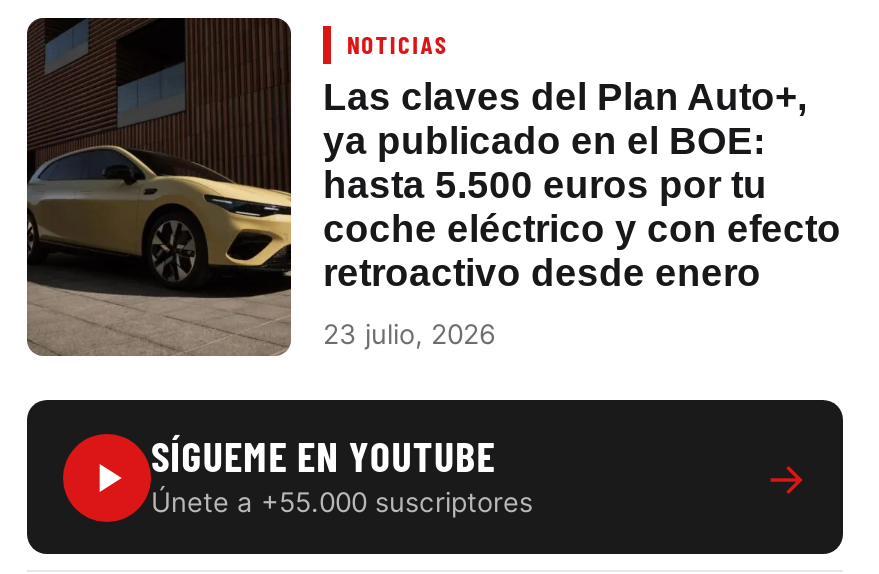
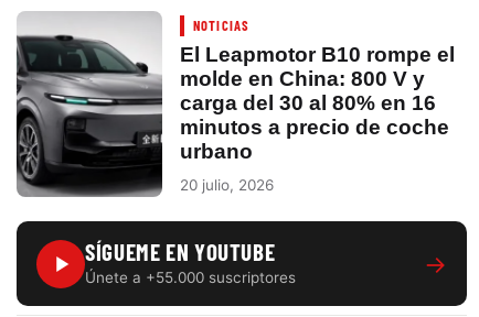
[25,16,841,354] [image] | Las claves del Plan Auto+, | ya publicado en el BOE: | hasta 5.500 euros por tu | coche eléctrico y con efecto | retroactivo desde enero -> [15,11,455,197] [image] | El Leapmotor B10 rompe el | molde en China: 800 V y | carga del 30 al 80% en 16 | minutos a precio de coche | urbano
[323,318,495,350] 23 julio, 2026 -> [180,176,274,194] 20 julio, 2026

